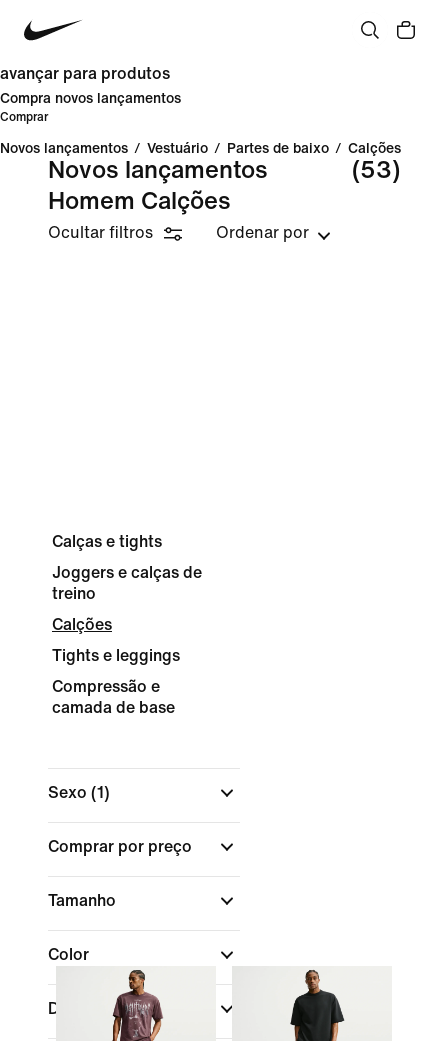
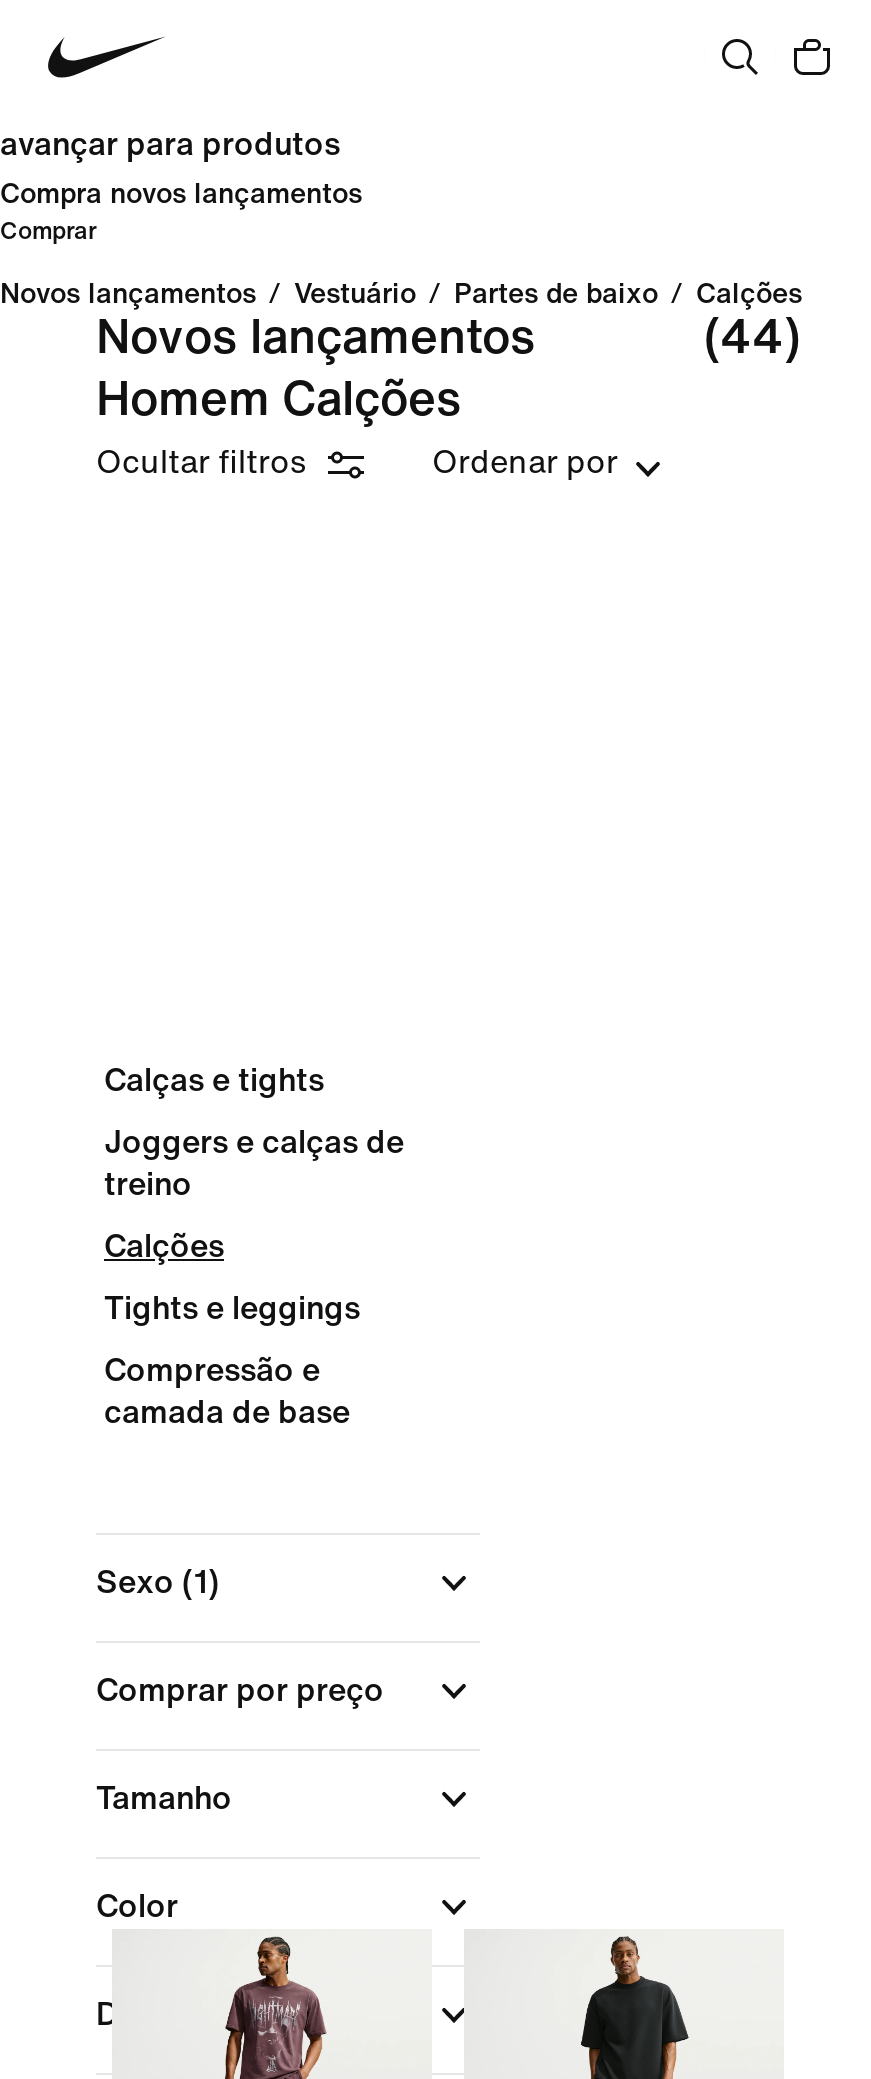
[352,158,400,183] (53) -> [704,313,800,363] (44)

